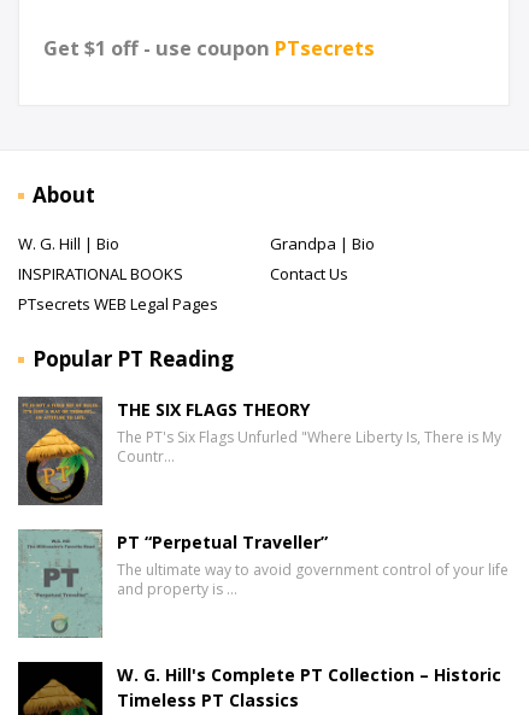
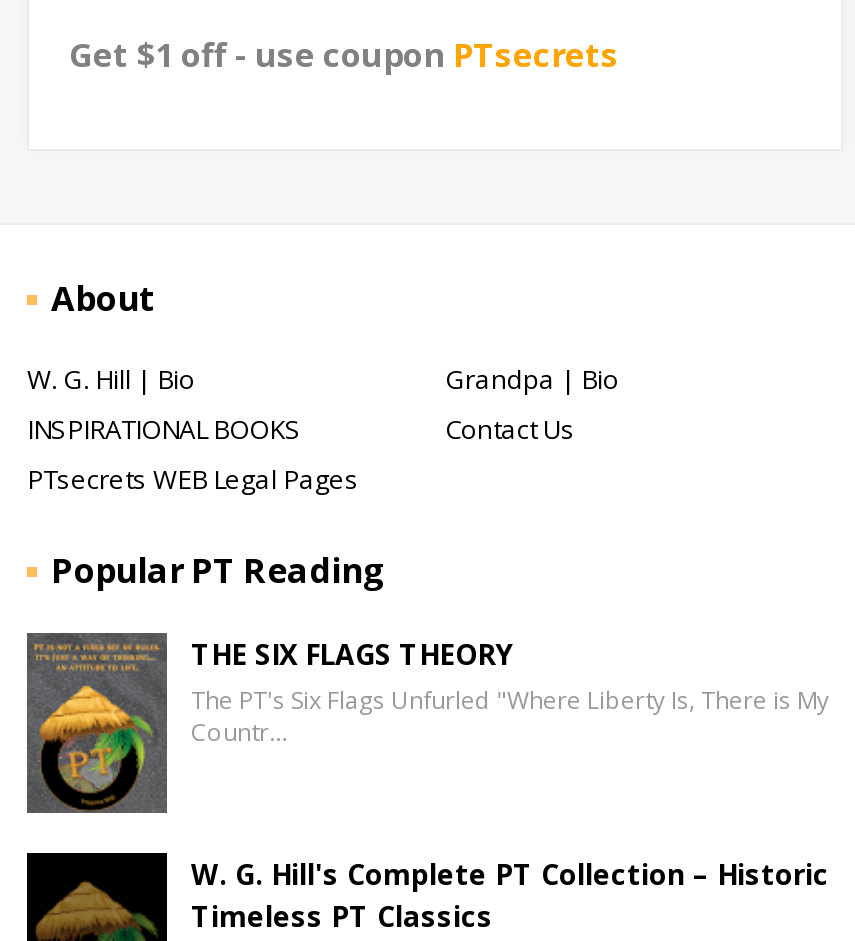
[19,531,509,638] [image] | PT “Perpetual Traveller” | The ultimate way to avoid government control of your life | and property is … -> none

